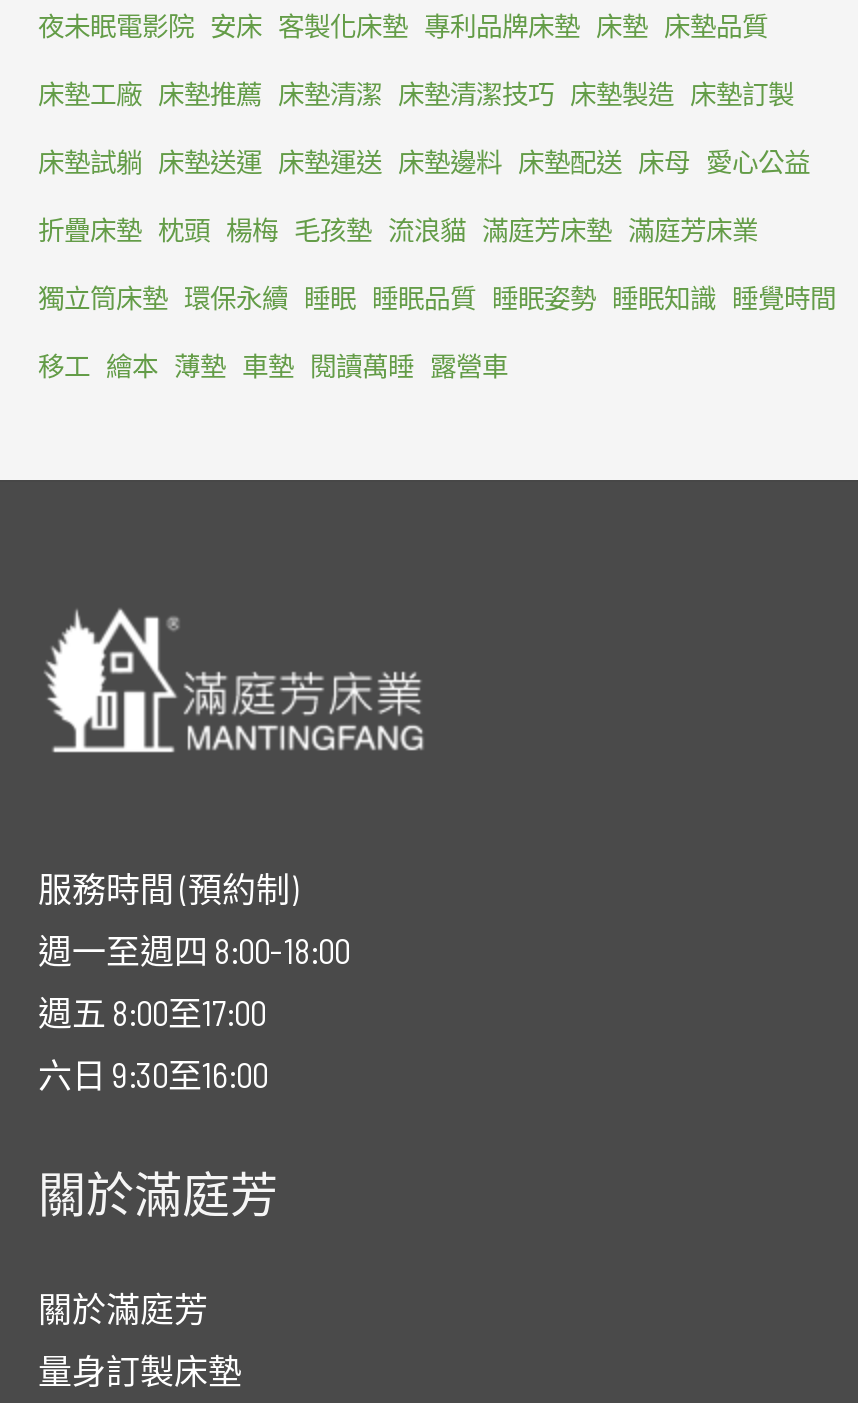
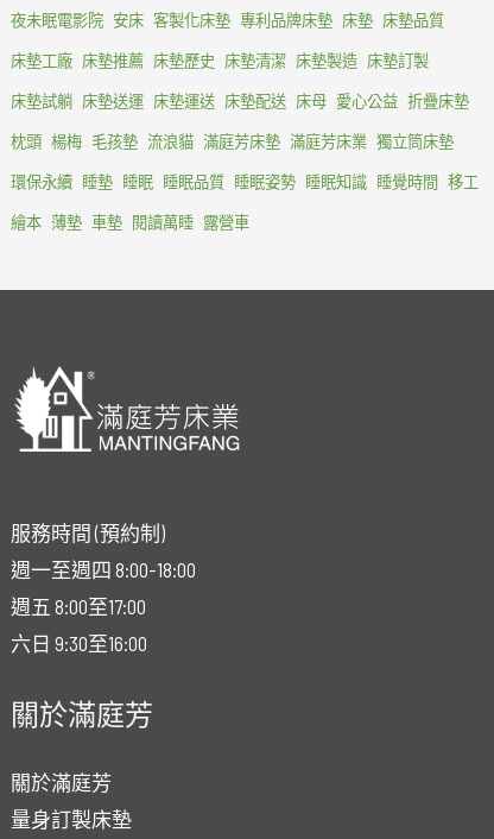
[38,78,794,110] 床墊工廠 床墊推薦 床墊清潔 床墊清潔技巧 床墊製造 床墊訂製 -> [11,51,429,70] 床墊工廠 床墊推薦 床墊歷史 床墊清潔 床墊製造 床墊訂製
[38,146,810,178] 床墊試躺 床墊送運 床墊運送 床墊邊料 床墊配送 床母 愛心公益 -> [11,92,469,111] 床墊試躺 床墊送運 床墊運送 床墊配送 床母 愛心公益 折疊床墊
[38,214,758,246] 折疊床墊 枕頭 楊梅 毛孩墊 流浪貓 滿庭芳床墊 滿庭芳床業 -> [11,132,454,151] 枕頭 楊梅 毛孩墊 流浪貓 滿庭芳床墊 滿庭芳床業 獨立筒床墊
[38,282,836,314] 獨立筒床墊 環保永續 睡眠 睡眠品質 睡眠姿勢 睡眠知識 睡覺時間 -> [11,172,479,191] 環保永續 睡墊 睡眠 睡眠品質 睡眠姿勢 睡眠知識 睡覺時間 移工
[38,350,508,382] 移工 繪本 薄墊 車墊 閱讀萬睡 露營車 -> [11,213,249,232] 繪本 薄墊 車墊 閱讀萬睡 露營車

